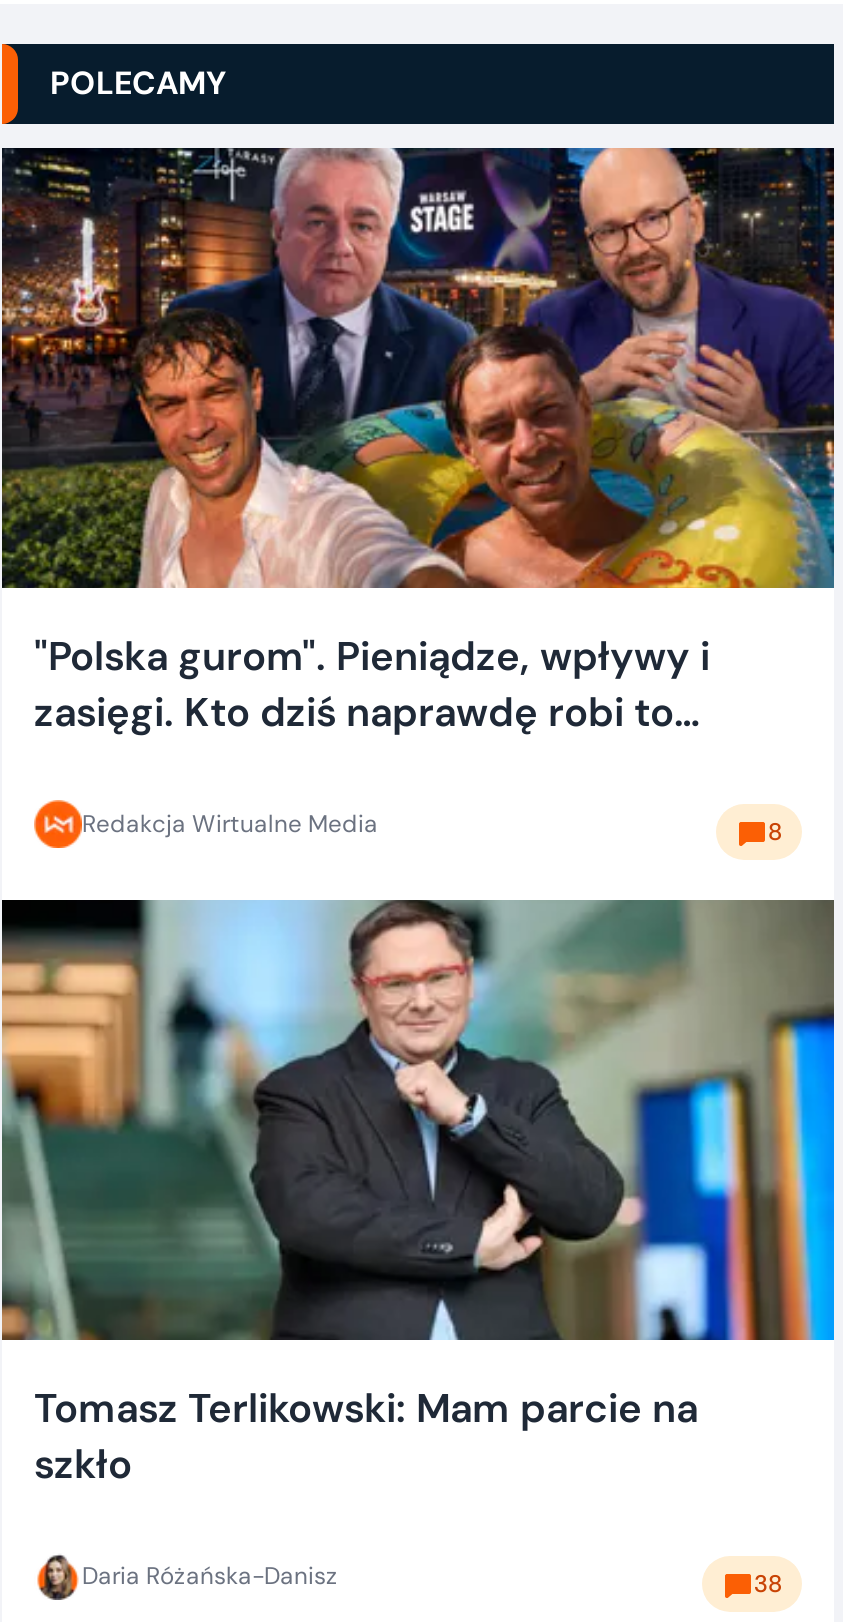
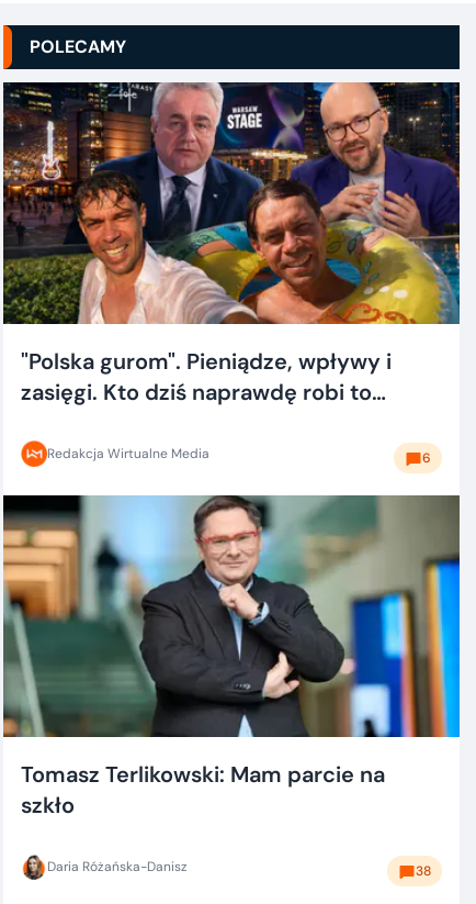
[768,816,782,848] 8 -> [422,449,431,467] 6

